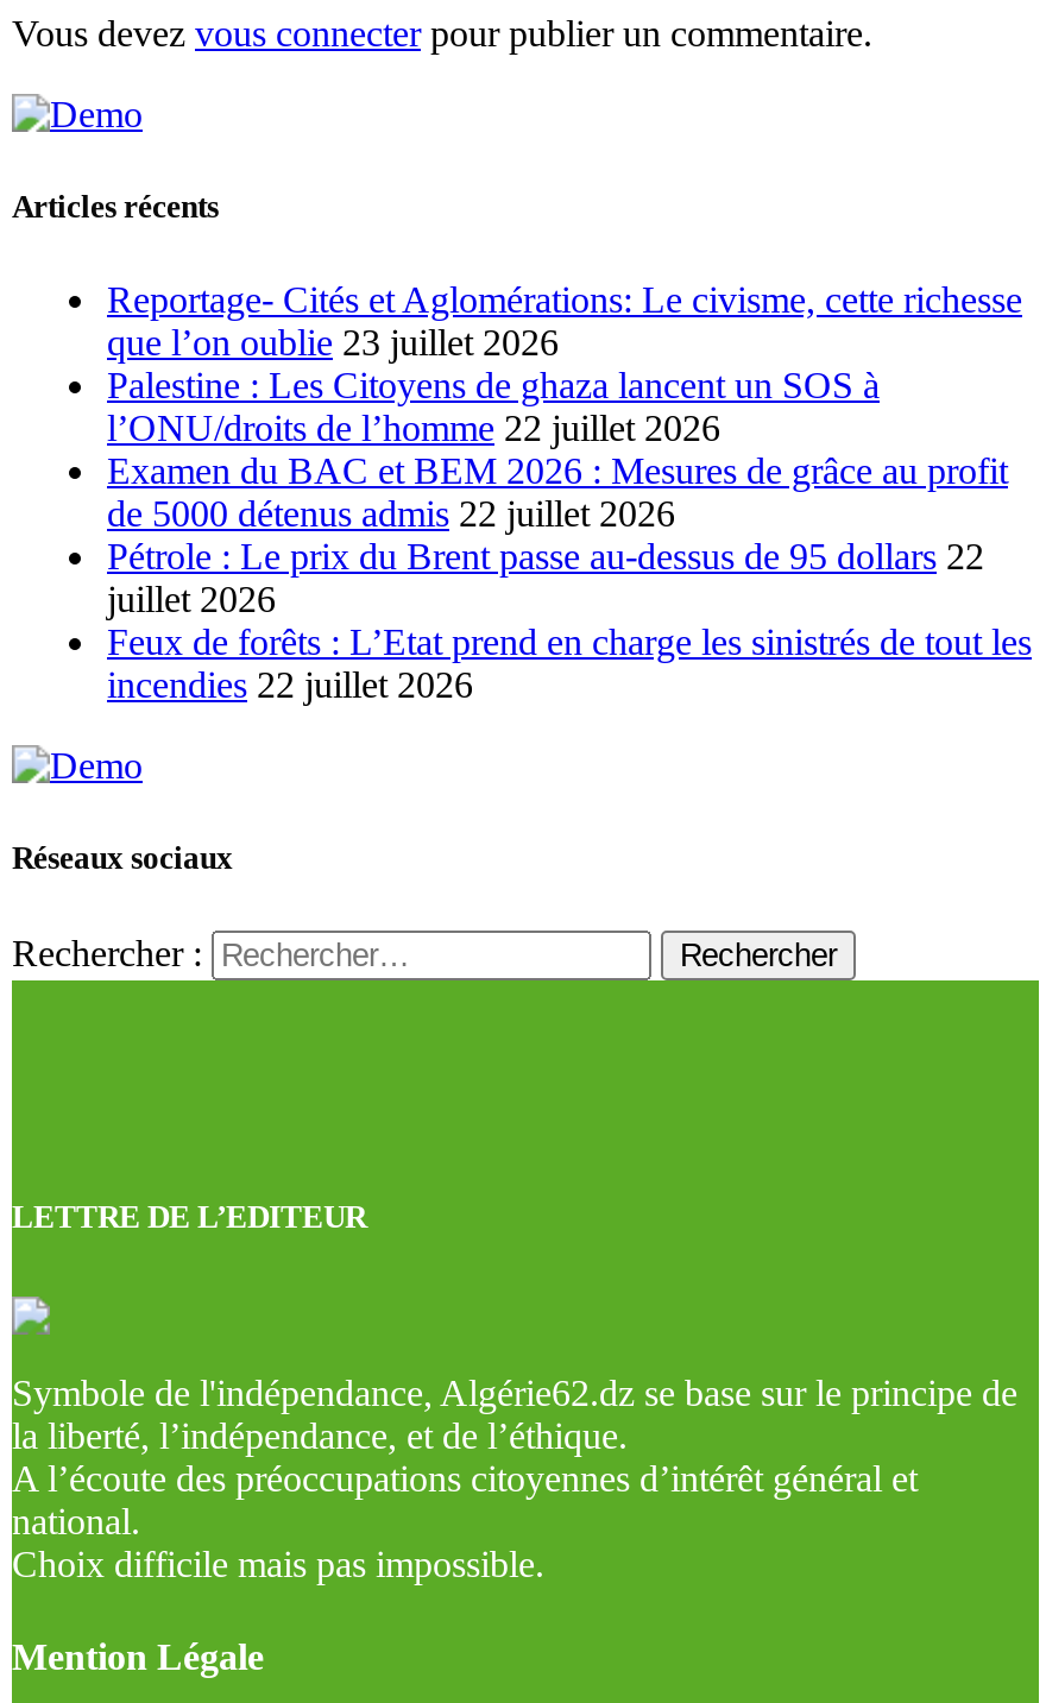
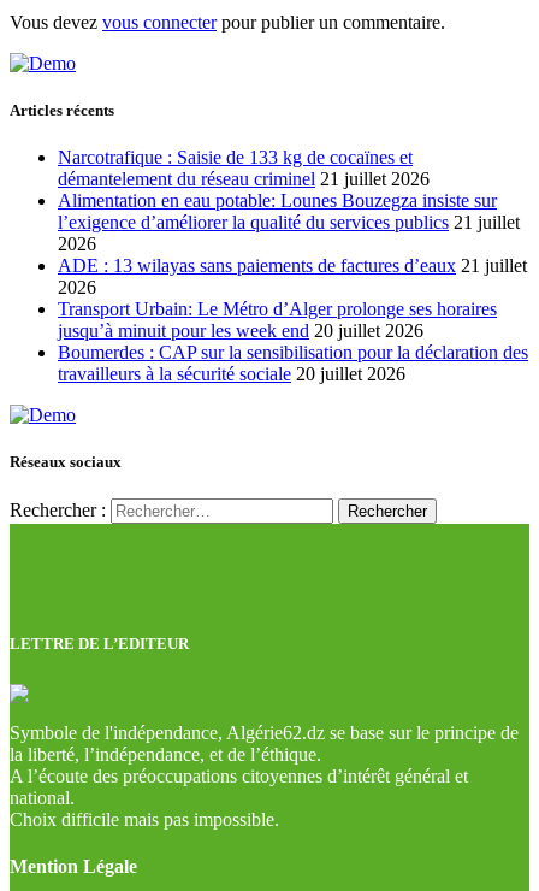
[107,279,1032,705] Reportage- Cités et Aglomérations: Le civisme, cette richesse | que l’on oublie 23 juillet 2026 | Palestine : Les Citoyens de ghaza lancent un SOS à | l’ONU/droits de l’homme 22 juillet 2026 | Examen du BAC et BEM 2026 : Mesures de grâce au profit | de 5000 détenus admis 22 juillet 2026 | Pétrole : Le prix du Brent passe au-dessus de 95 dollars 22 | juillet 2026 | Feux de forêts : L’Etat prend en charge les sinistrés de tout les | incendies 22 juillet 2026 -> [58,147,528,384] Narcotrafique : Saisie de 133 kg de cocaïnes et | démantelement du réseau criminel 21 juillet 2026 | Alimentation en eau potable: Lounes Bouzegza insiste sur | l’exigence d’améliorer la qualité du services publics 21 juillet | 2026 | ADE : 13 wilayas sans paiements de factures d’eaux 21 juillet | 2026 | Transport Urbain: Le Métro d’Alger prolonge ses horaires | jusqu’à minuit pour les week end 20 juillet 2026 | Boumerdes : CAP sur la sensibilisation pour la déclaration des | travailleurs à la sécurité sociale 20 juillet 2026

